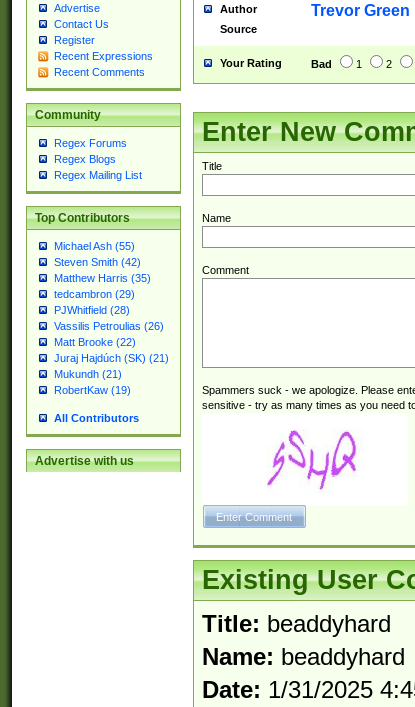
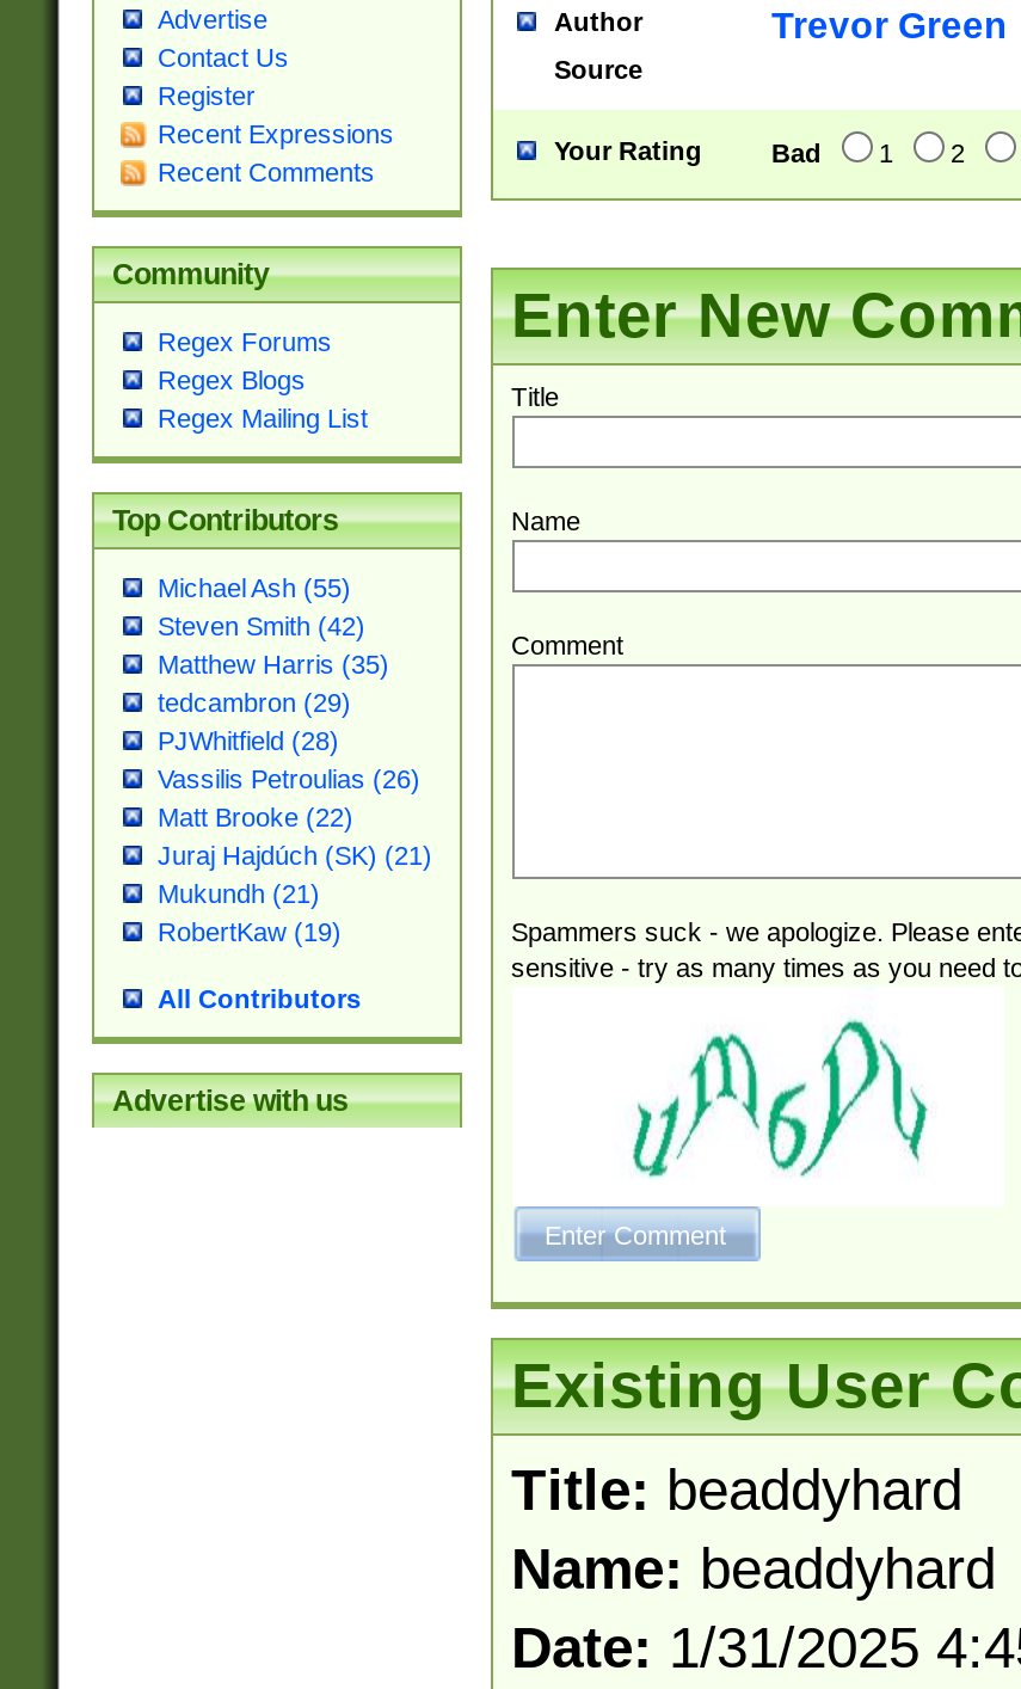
[253,427,375,493] [image] -> [629,1018,930,1180] [image]

